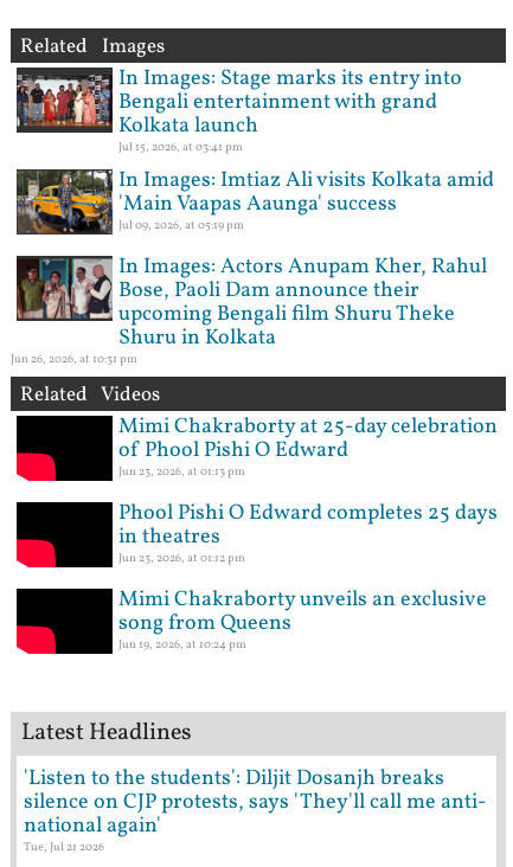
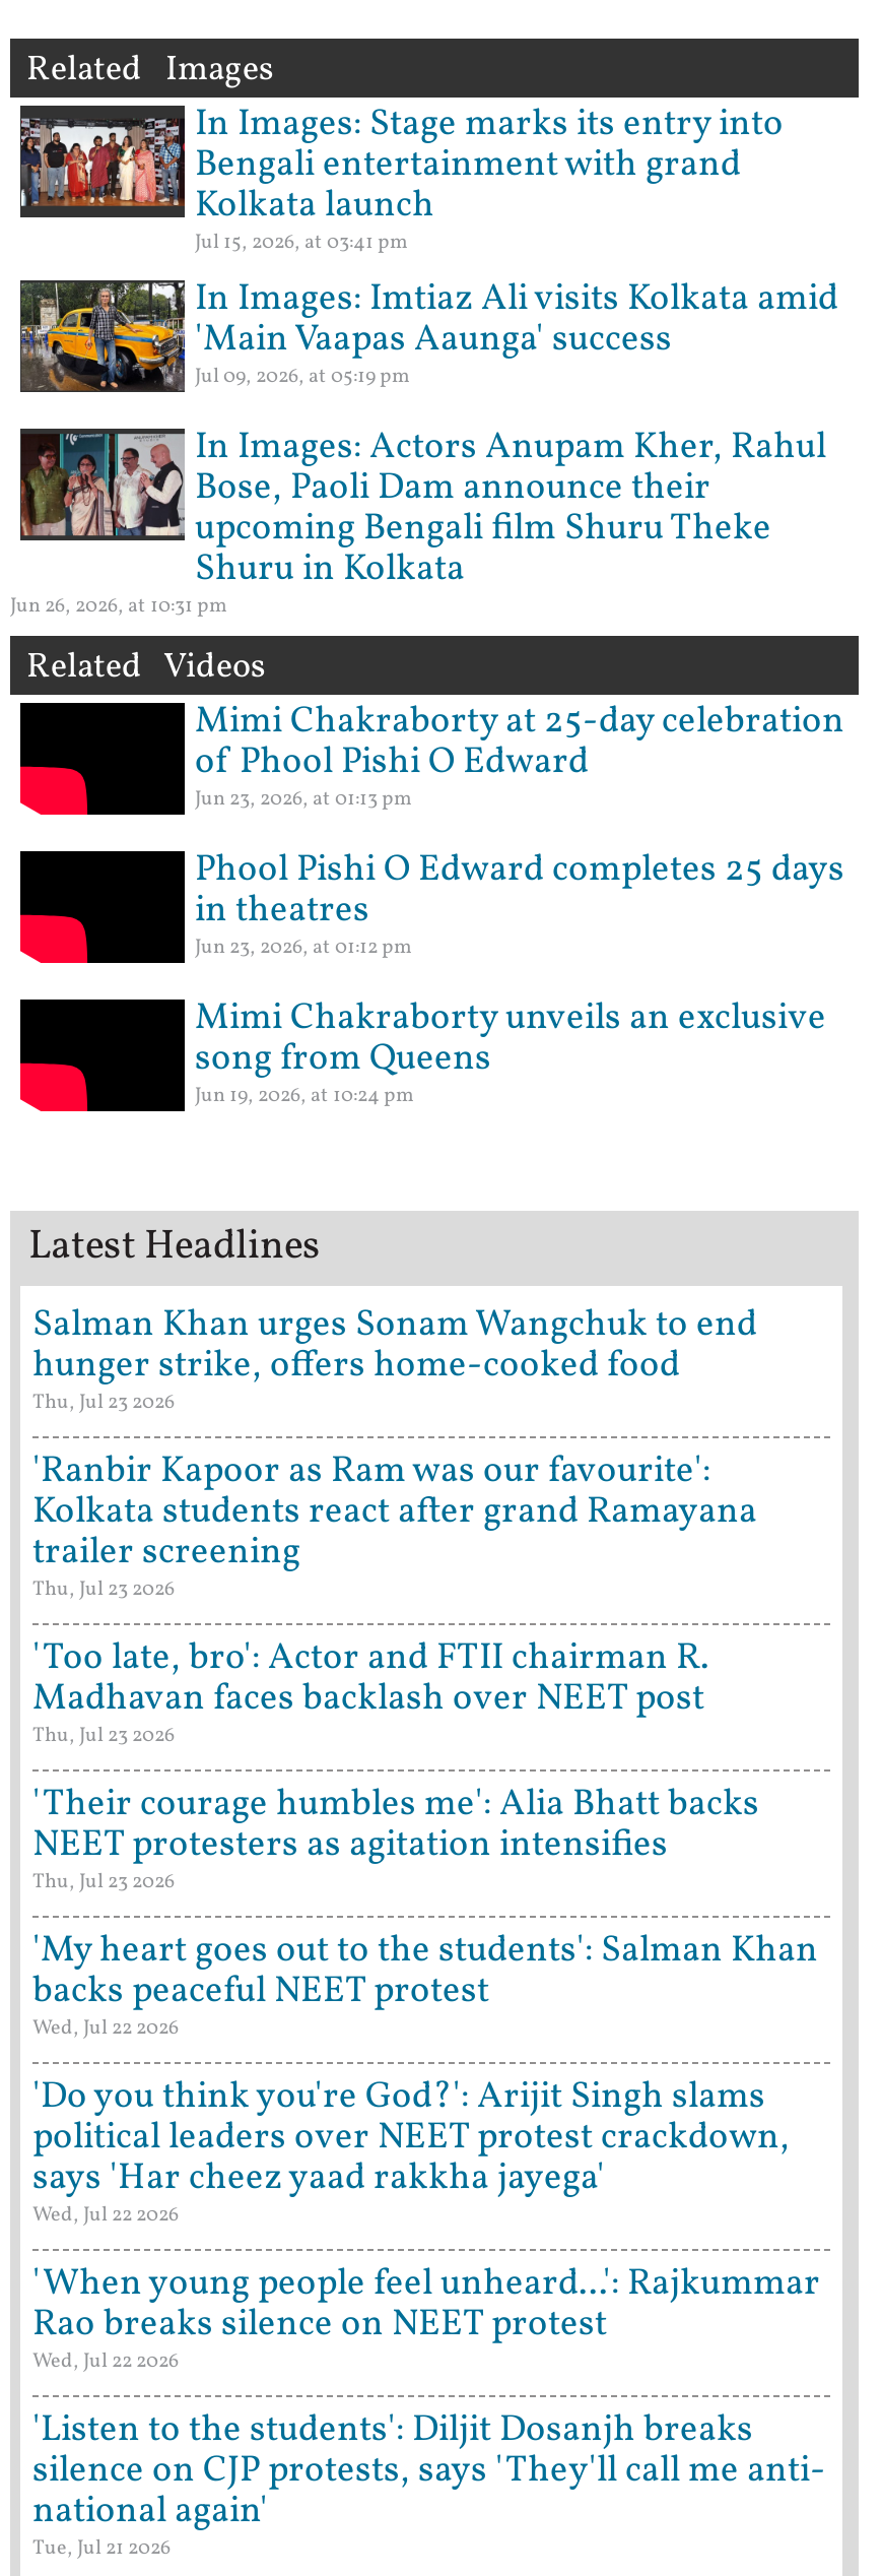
none -> [32,1300,820,2375] Salman Khan urges Sonam Wangchuk to end | hunger strike, offers home-cooked food | Thu, Jul 23 2026 | 'Ranbir Kapoor as Ram was our favourite': | Kolkata students react after grand Ramayana | trailer screening | Thu, Jul 23 2026 | 'Too late, bro': Actor and FTII chairman R. | Madhavan faces backlash over NEET post | Thu, Jul 23 2026 | 'Their courage humbles me': Alia Bhatt backs | NEET protesters as agitation intensifies | Thu, Jul 23 2026 | 'My heart goes out to the students': Salman Khan | backs peaceful NEET protest | Wed, Jul 22 2026 | 'Do you think you're God?': Arijit Singh slams | political leaders over NEET protest crackdown, | says 'Har cheez yaad rakkha jayega' | Wed, Jul 22 2026 | 'When young people feel unheard...': Rajkummar | Rao breaks silence on NEET protest | Wed, Jul 22 2026

